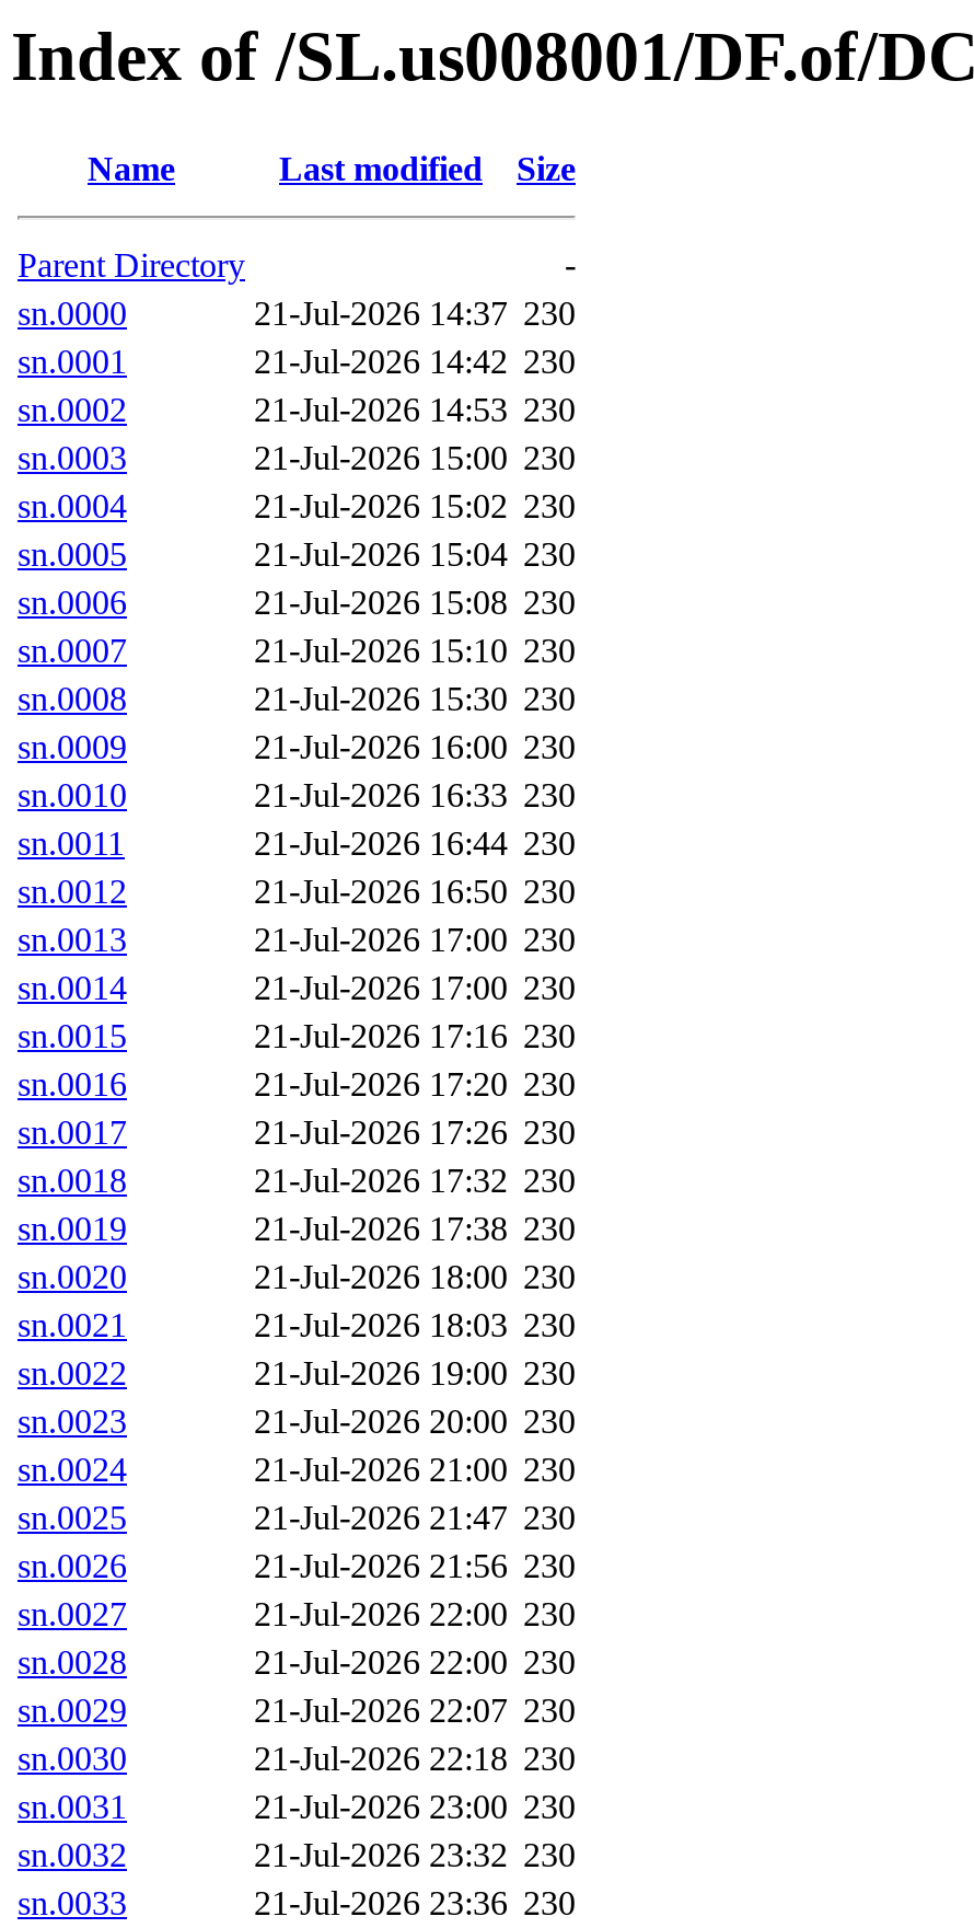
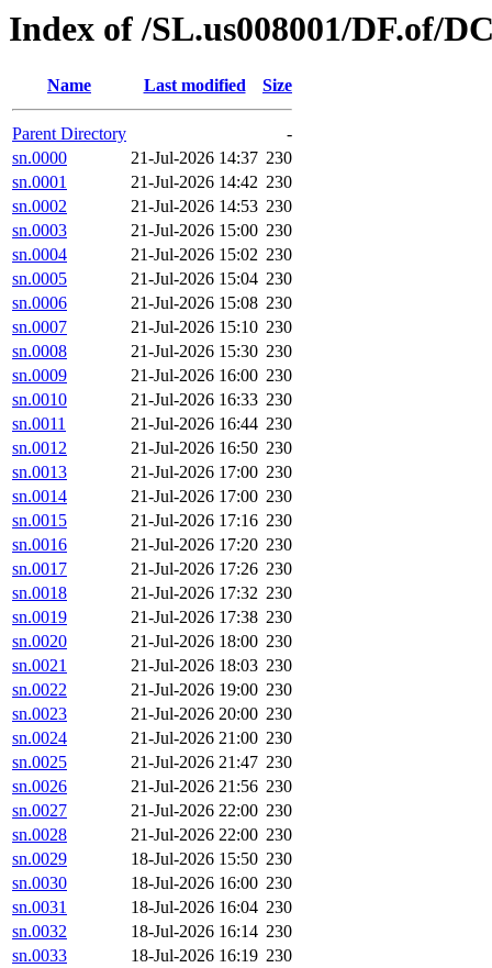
[254,1692,576,1730] 21-Jul-2026 22:07 230 -> [131,850,292,868] 18-Jul-2026 15:50 230
[254,1741,576,1778] 21-Jul-2026 22:18 230 -> [131,874,292,893] 18-Jul-2026 16:00 230
[254,1789,576,1826] 21-Jul-2026 23:00 230 -> [131,898,292,917] 18-Jul-2026 16:04 230
[254,1837,576,1874] 21-Jul-2026 23:32 230 -> [131,922,292,941] 18-Jul-2026 16:14 230
[254,1885,576,1922] 21-Jul-2026 23:36 230 -> [131,946,292,965] 18-Jul-2026 16:19 230

